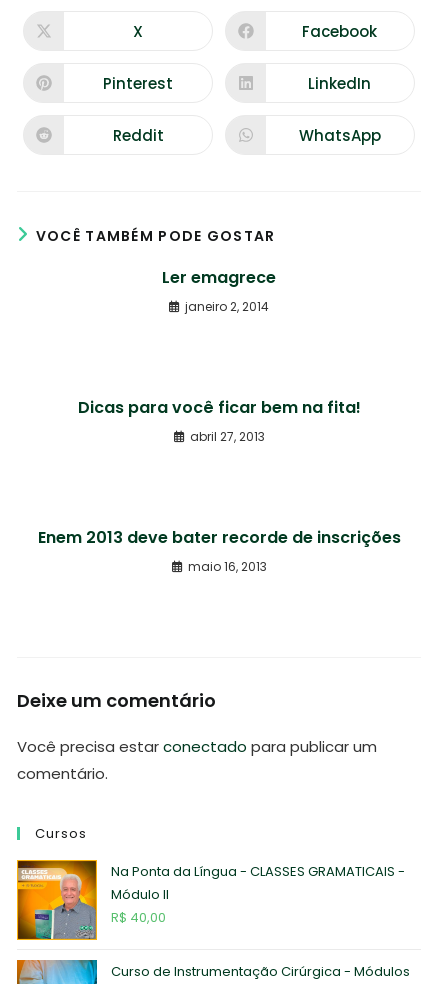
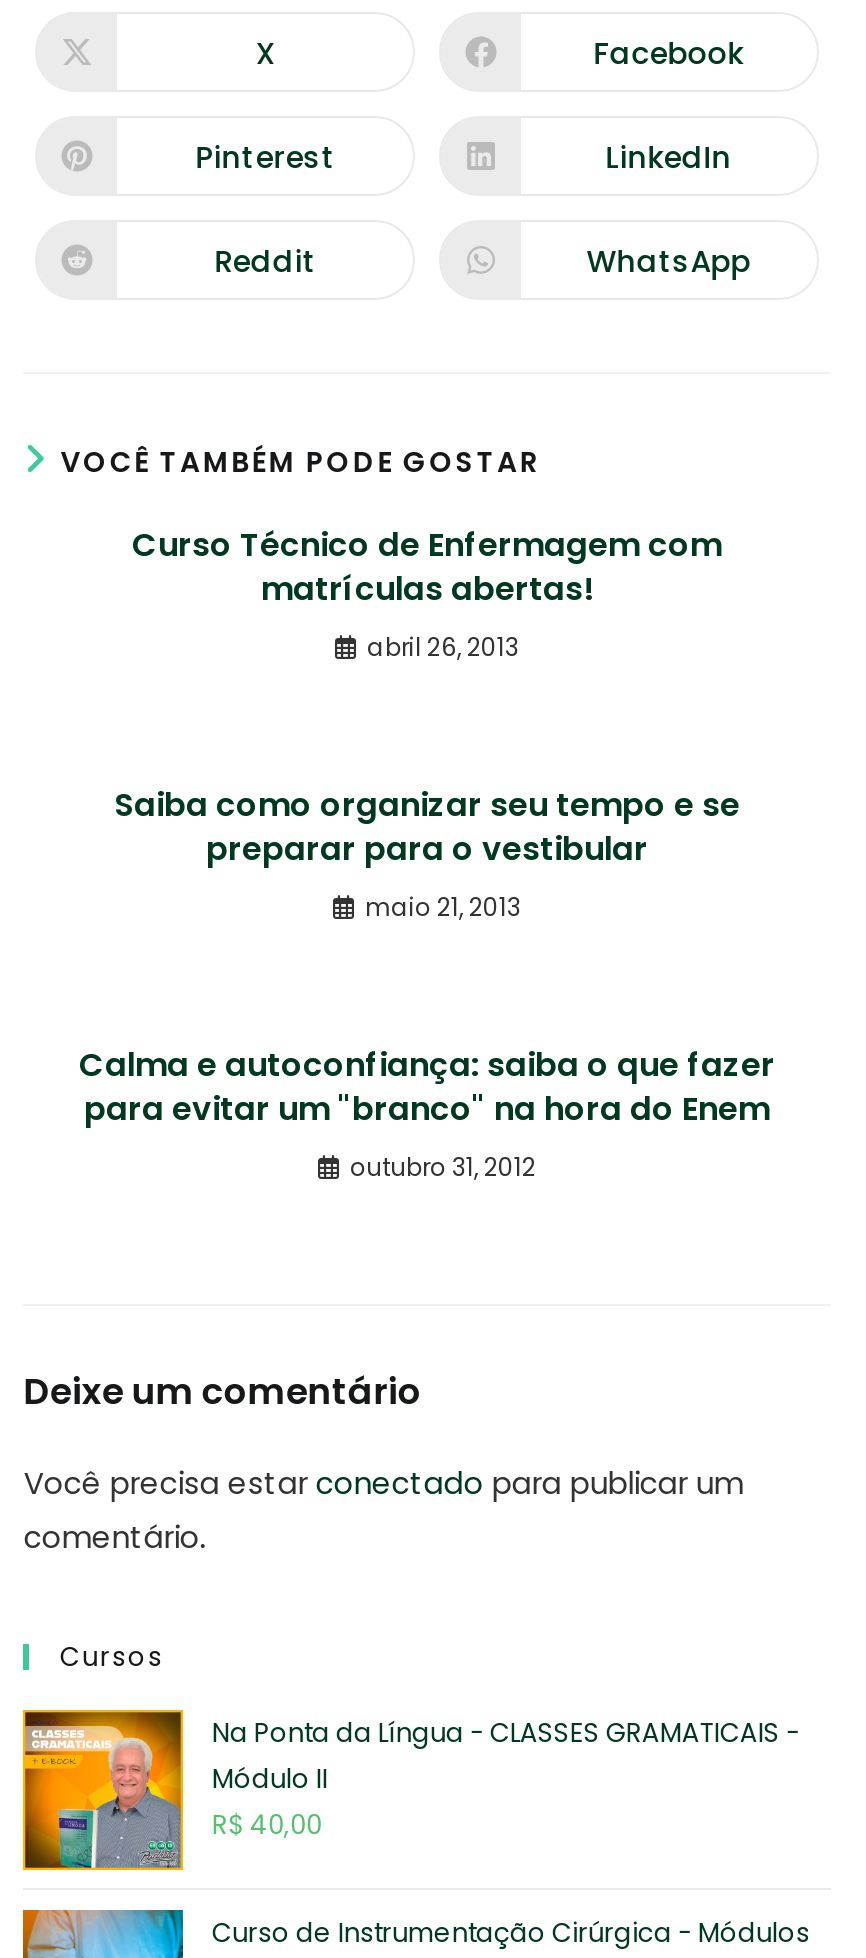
[162,266,276,315] Ler emagrece | janeiro 2, 2014 -> [132,522,722,664] Curso Técnico de Enfermagem com | matrículas abertas! | abril 26, 2013
[77,396,360,445] Dicas para você ficar bem na fita! | abril 27, 2013 -> [114,782,740,924] Saiba como organizar seu tempo e se | preparar para o vestibular | maio 21, 2013
[37,526,400,575] Enem 2013 deve bater recorde de inscrições | maio 16, 2013 -> [79,1042,775,1184] Calma e autoconfiança: saiba o que fazer | para evitar um "branco" na hora do Enem | outubro 31, 2012

